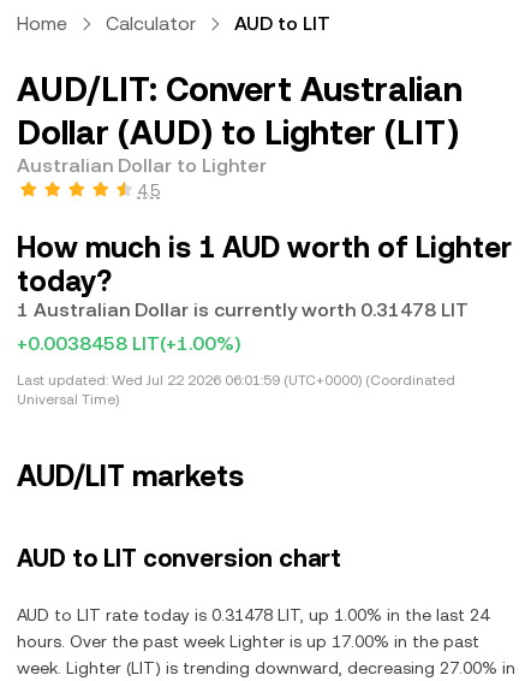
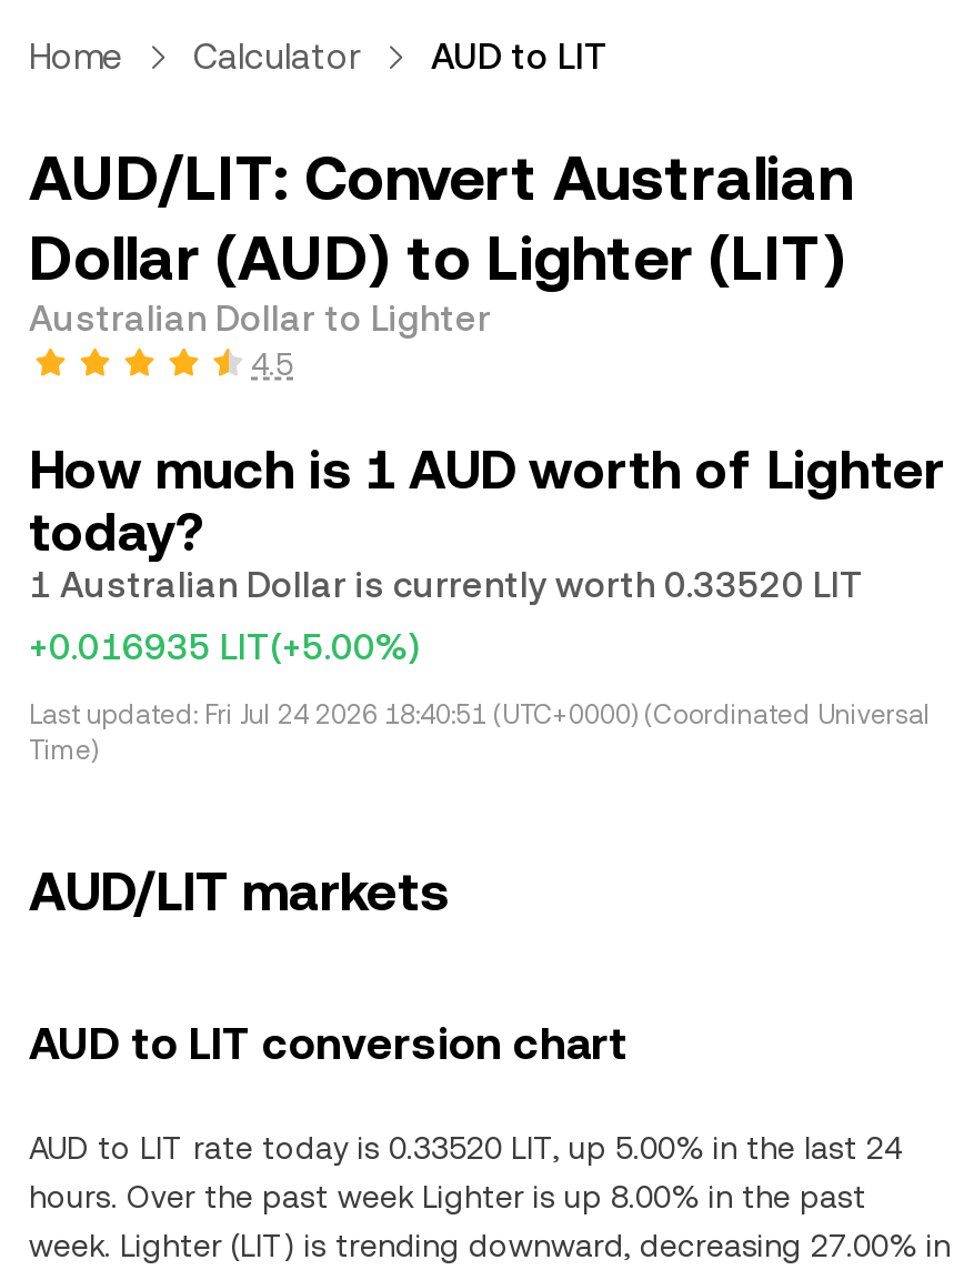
[17,298,469,321] 1 Australian Dollar is currently worth 0.31478 LIT -> [29,564,864,606] 1 Australian Dollar is currently worth 0.33520 LIT
[17,332,240,355] +0.0038458 LIT(+1.00%) -> [29,626,420,668] +0.016935 LIT(+5.00%)
[17,372,455,408] Last updated: Wed Jul 22 2026 06:01:59 (UTC+0000) (Coordinated | Universal Time) -> [29,699,931,766] Last updated: Fri Jul 24 2026 18:40:51 (UTC+0000) (Coordinated Universal | Time)
[17,605,489,624] AUD to LIT rate today is 0.31478 LIT, up 1.00% in the last 24 -> [29,1130,902,1166] AUD to LIT rate today is 0.33520 LIT, up 5.00% in the last 24
[17,632,479,651] hours. Over the past week Lighter is up 17.00% in the past -> [29,1179,866,1214] hours. Over the past week Lighter is up 8.00% in the past

